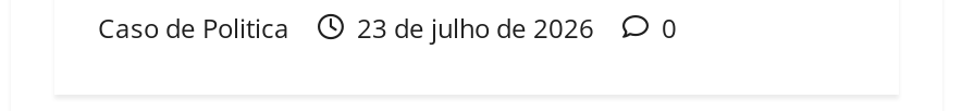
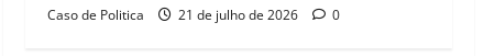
[98,10,677,47] Caso de Politica 23 de julho de 2026 0 -> [47,5,340,24] Caso de Politica 21 de julho de 2026 0

